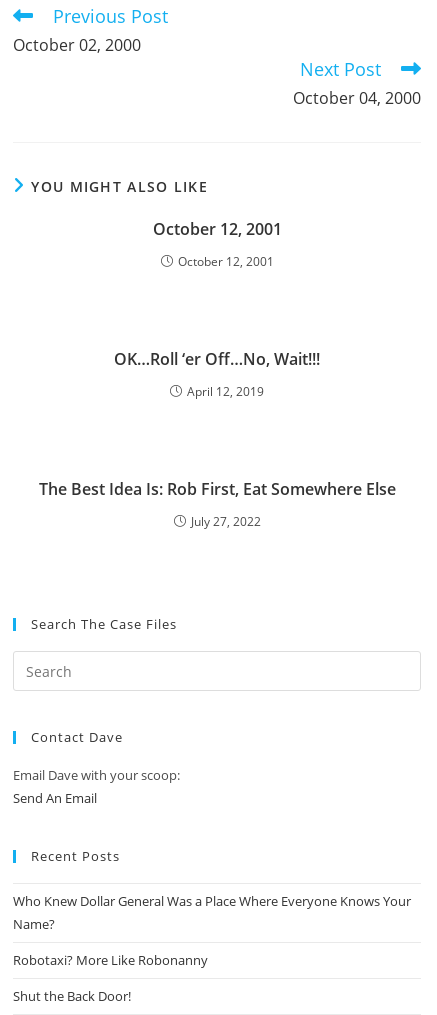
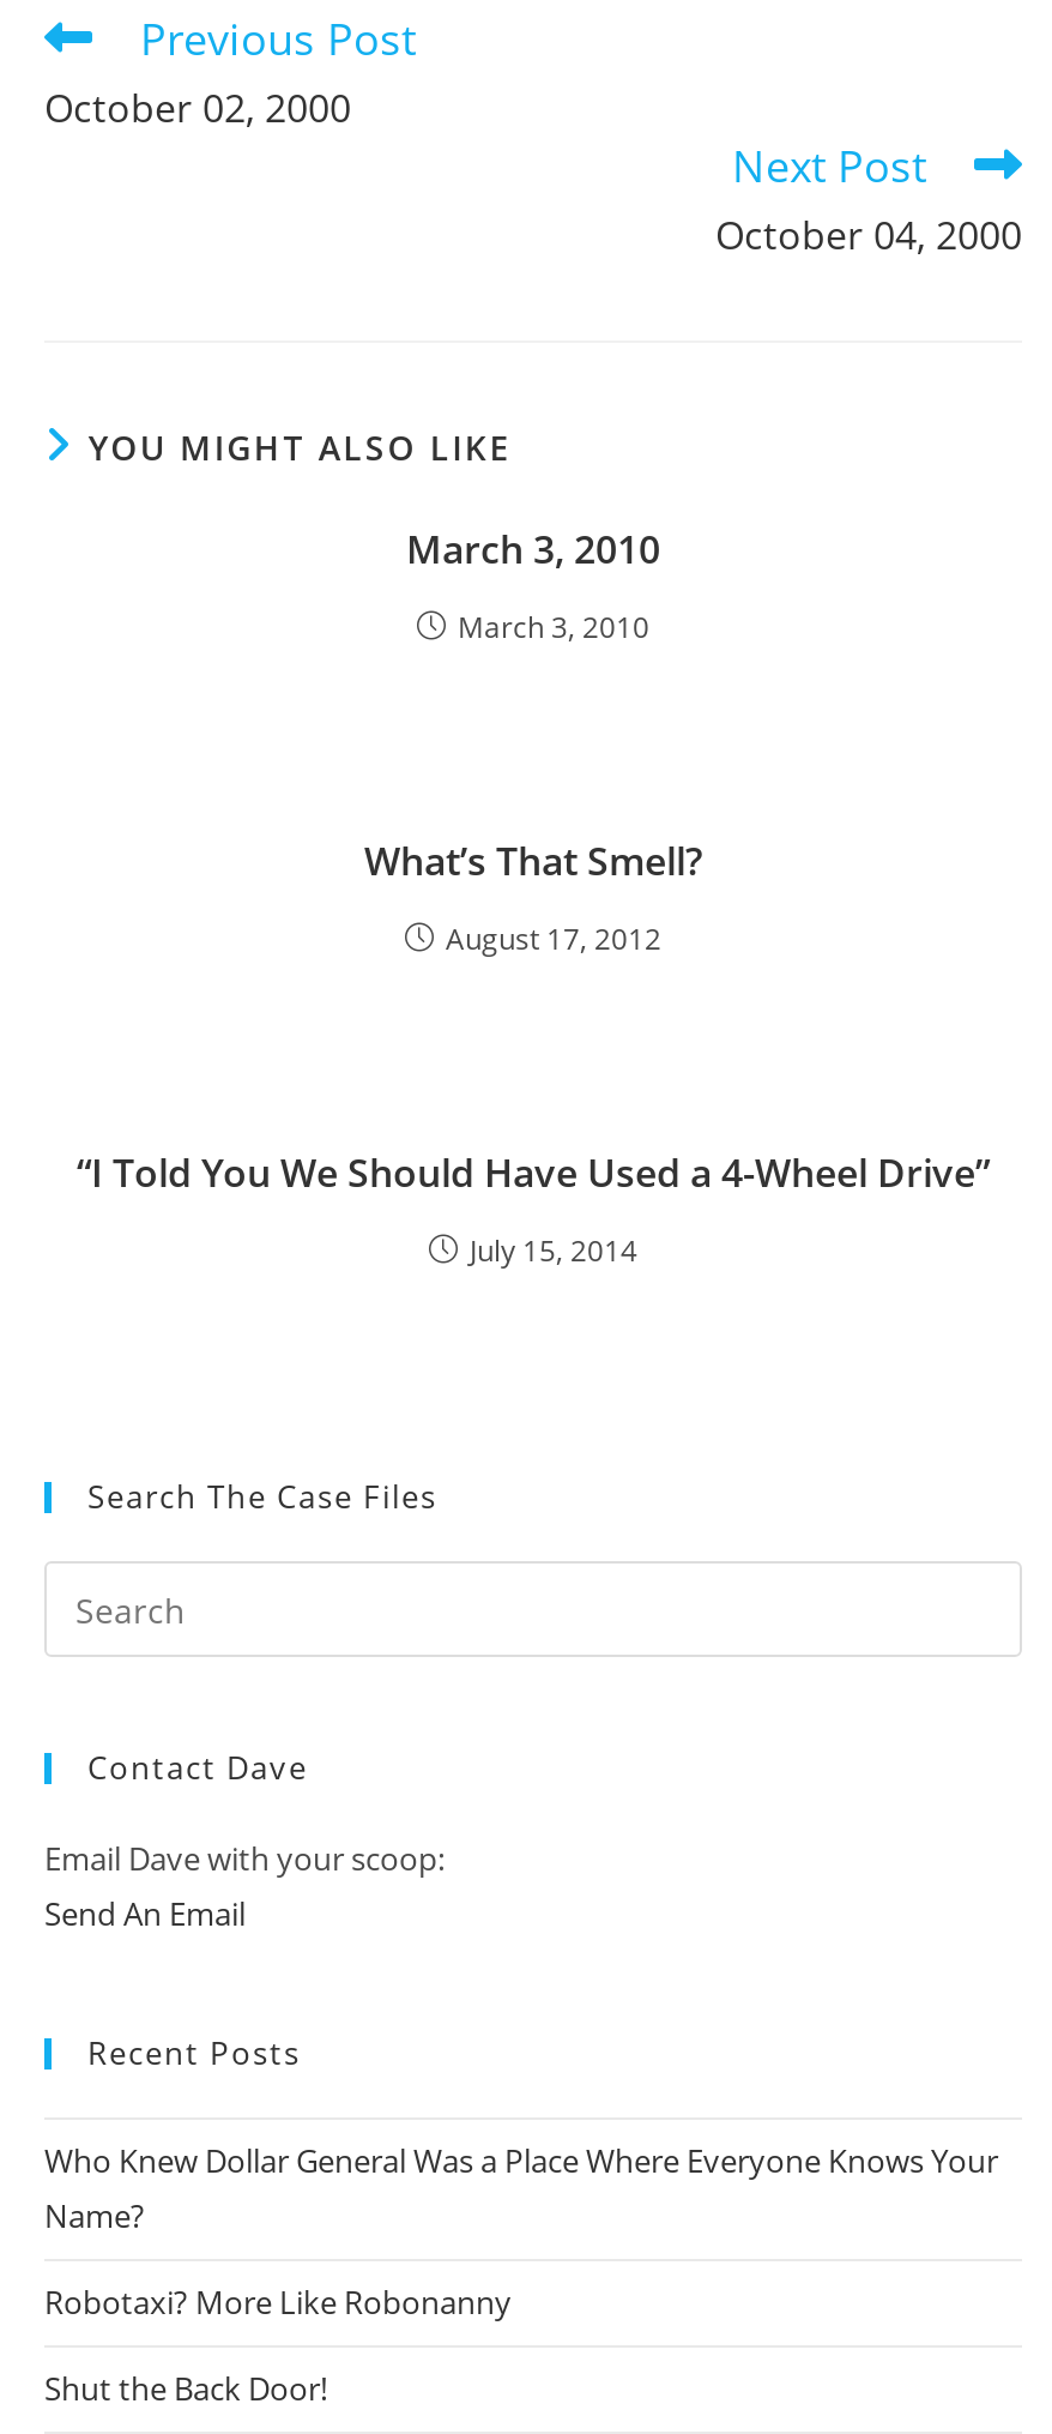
[152,218,281,240] October 12, 2001 -> [406,524,660,576] March 3, 2010
[177,253,273,270] October 12, 2001 -> [458,608,649,648] March 3, 2010
[114,348,320,370] OK…Roll ‘er Off…No, Wait!!! -> [364,835,702,888] What’s That Smell?
[187,383,264,400] April 12, 2019 -> [446,919,661,960] August 17, 2012
[38,478,395,500] The Best Idea Is: Rob First, Eat Somewhere Else -> [77,1147,990,1200] “I Told You We Should Have Used a 4-Wheel Drive”
[190,513,260,530] July 27, 2022 -> [470,1231,637,1272] July 15, 2014

